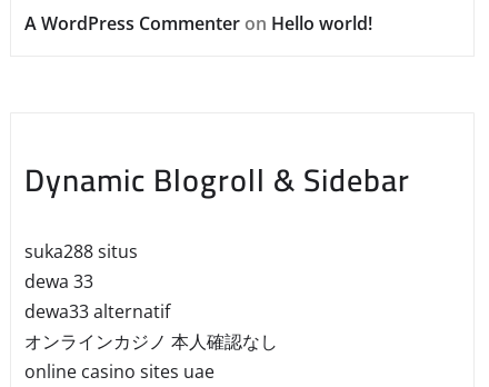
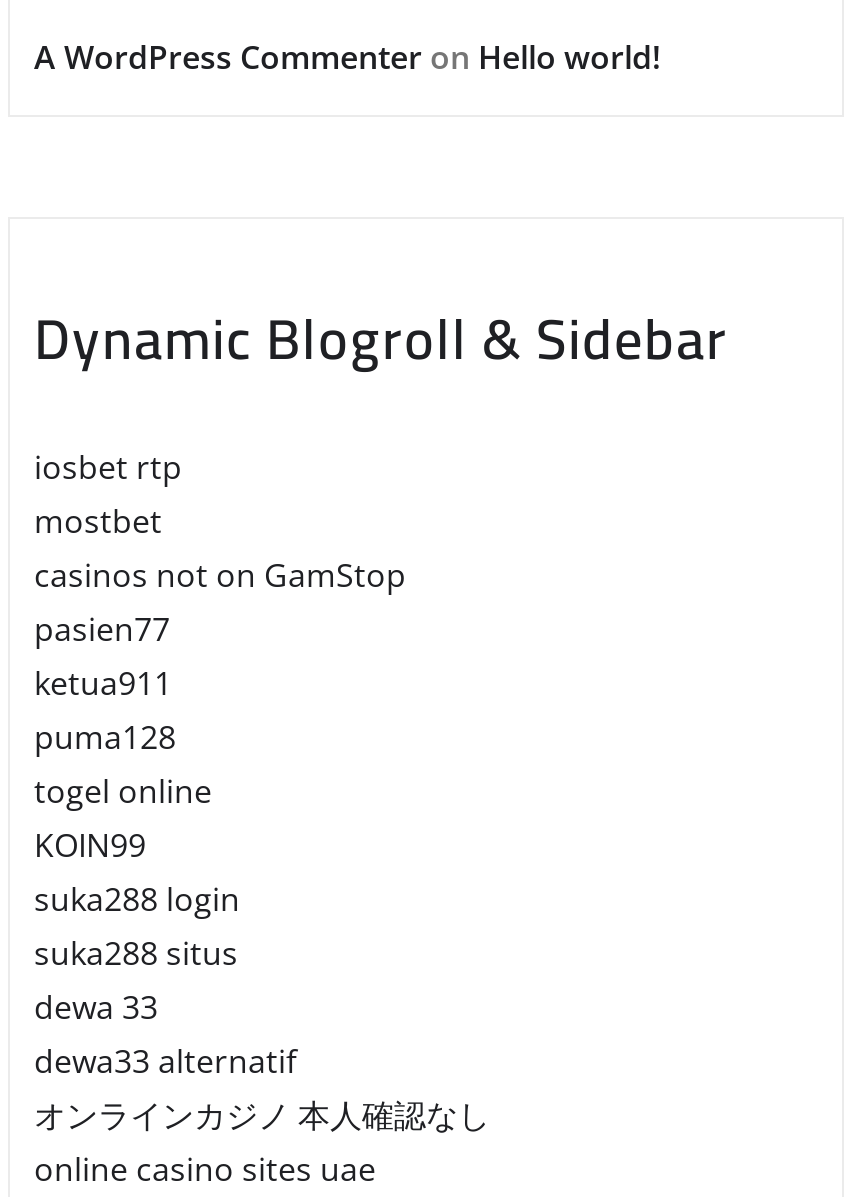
none -> [34,445,406,921] iosbet rtp | mostbet | casinos not on GamStop | pasien77 | ketua911 | puma128 | togel online | KOIN99 | suka288 login

